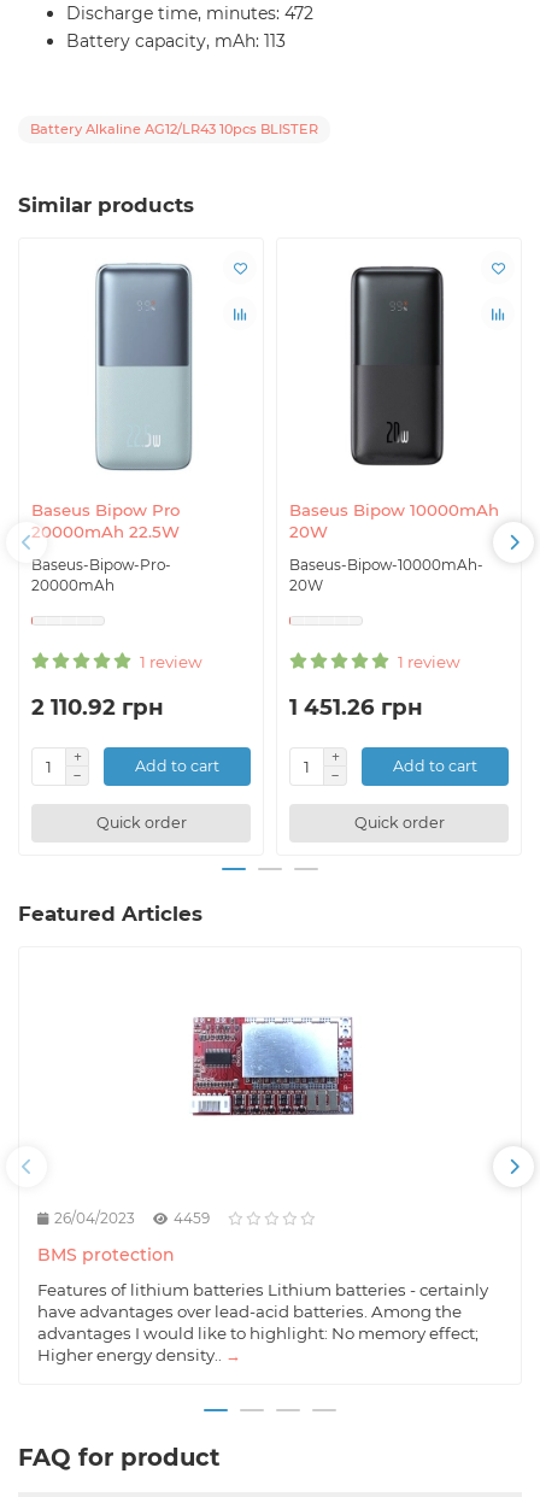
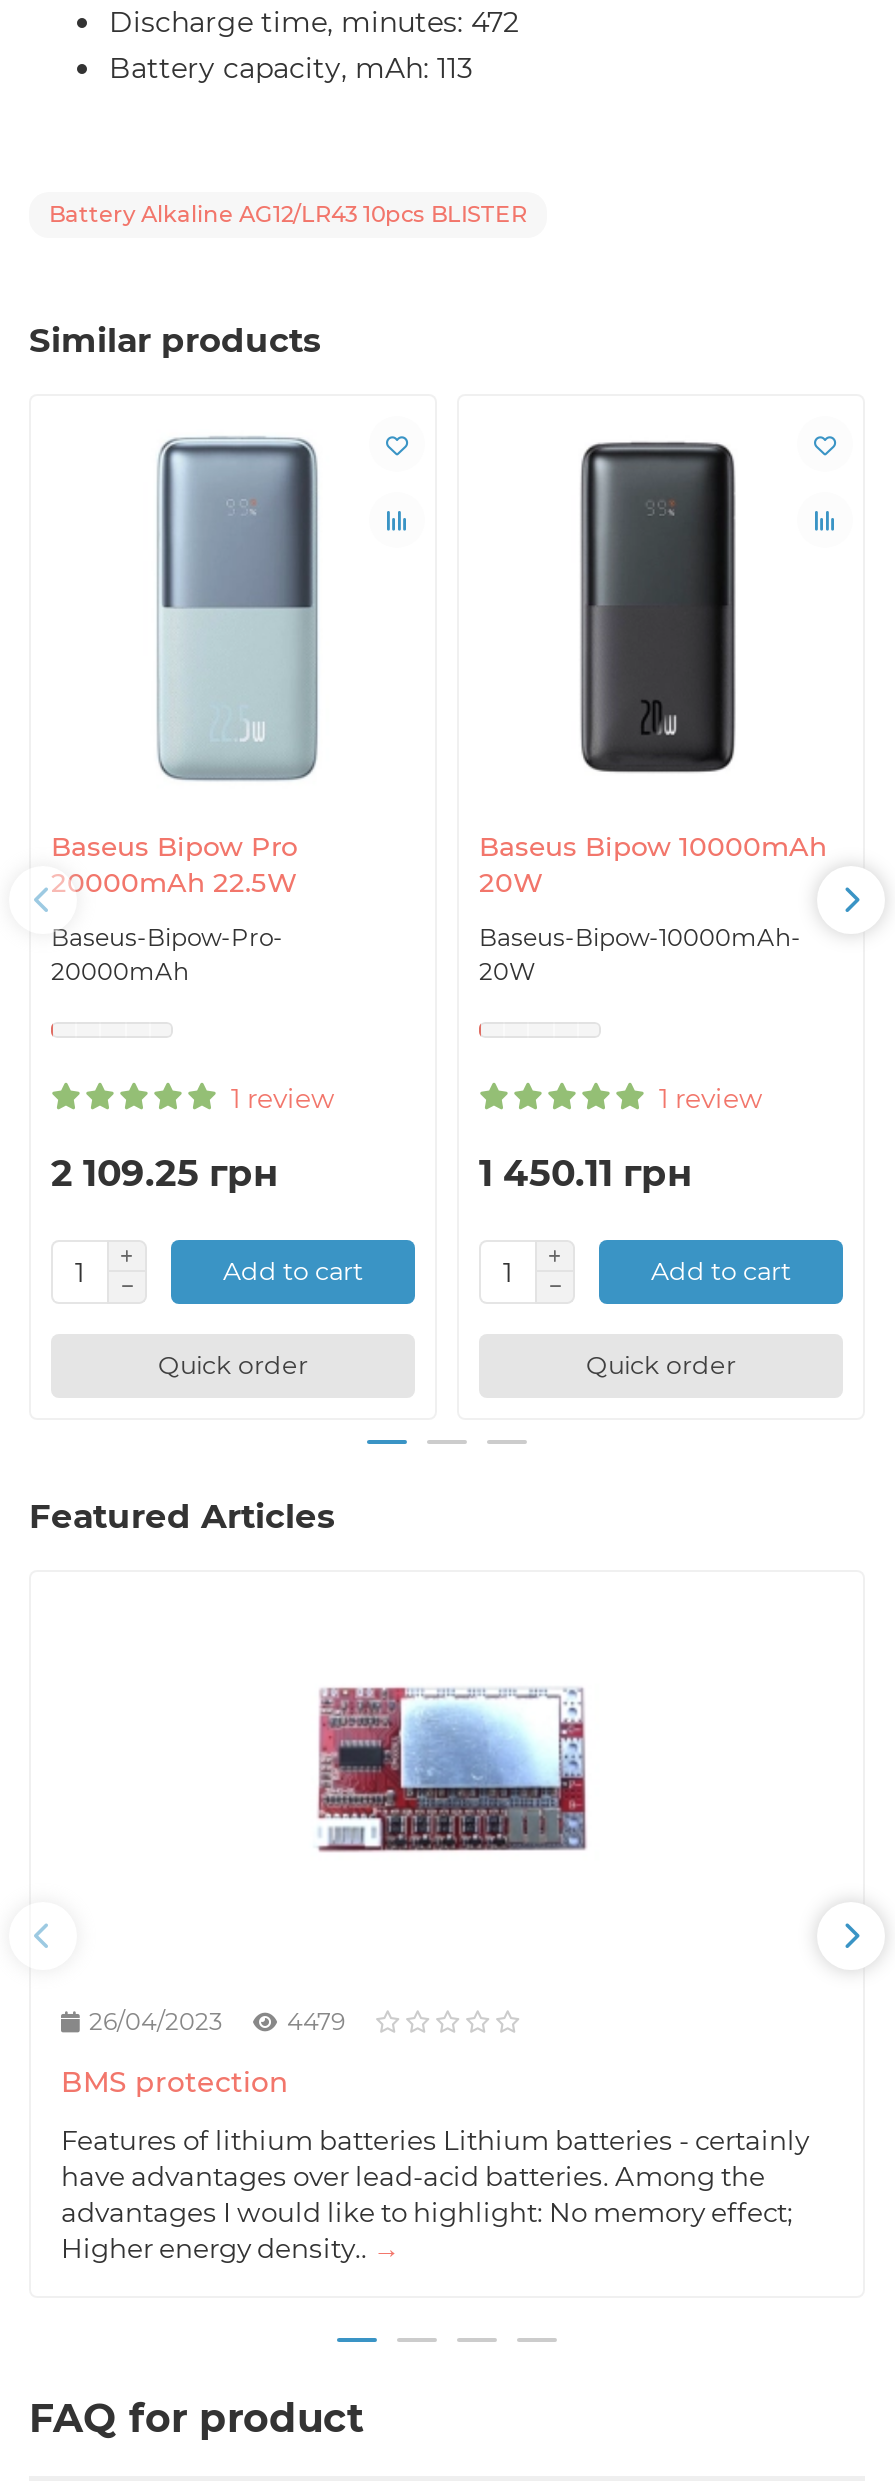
[31,693,164,720] 2 110.92 грн -> [51,1149,279,1195] 2 109.25 грн
[289,693,423,720] 1 451.26 грн -> [479,1149,693,1195] 1 450.11 грн
[174,1209,210,1227] 4459 -> [287,2006,345,2036] 4479

